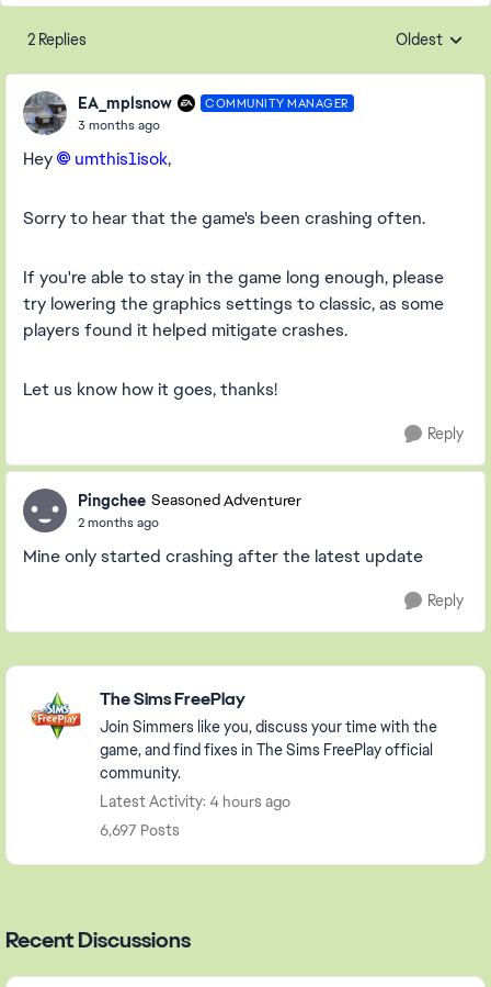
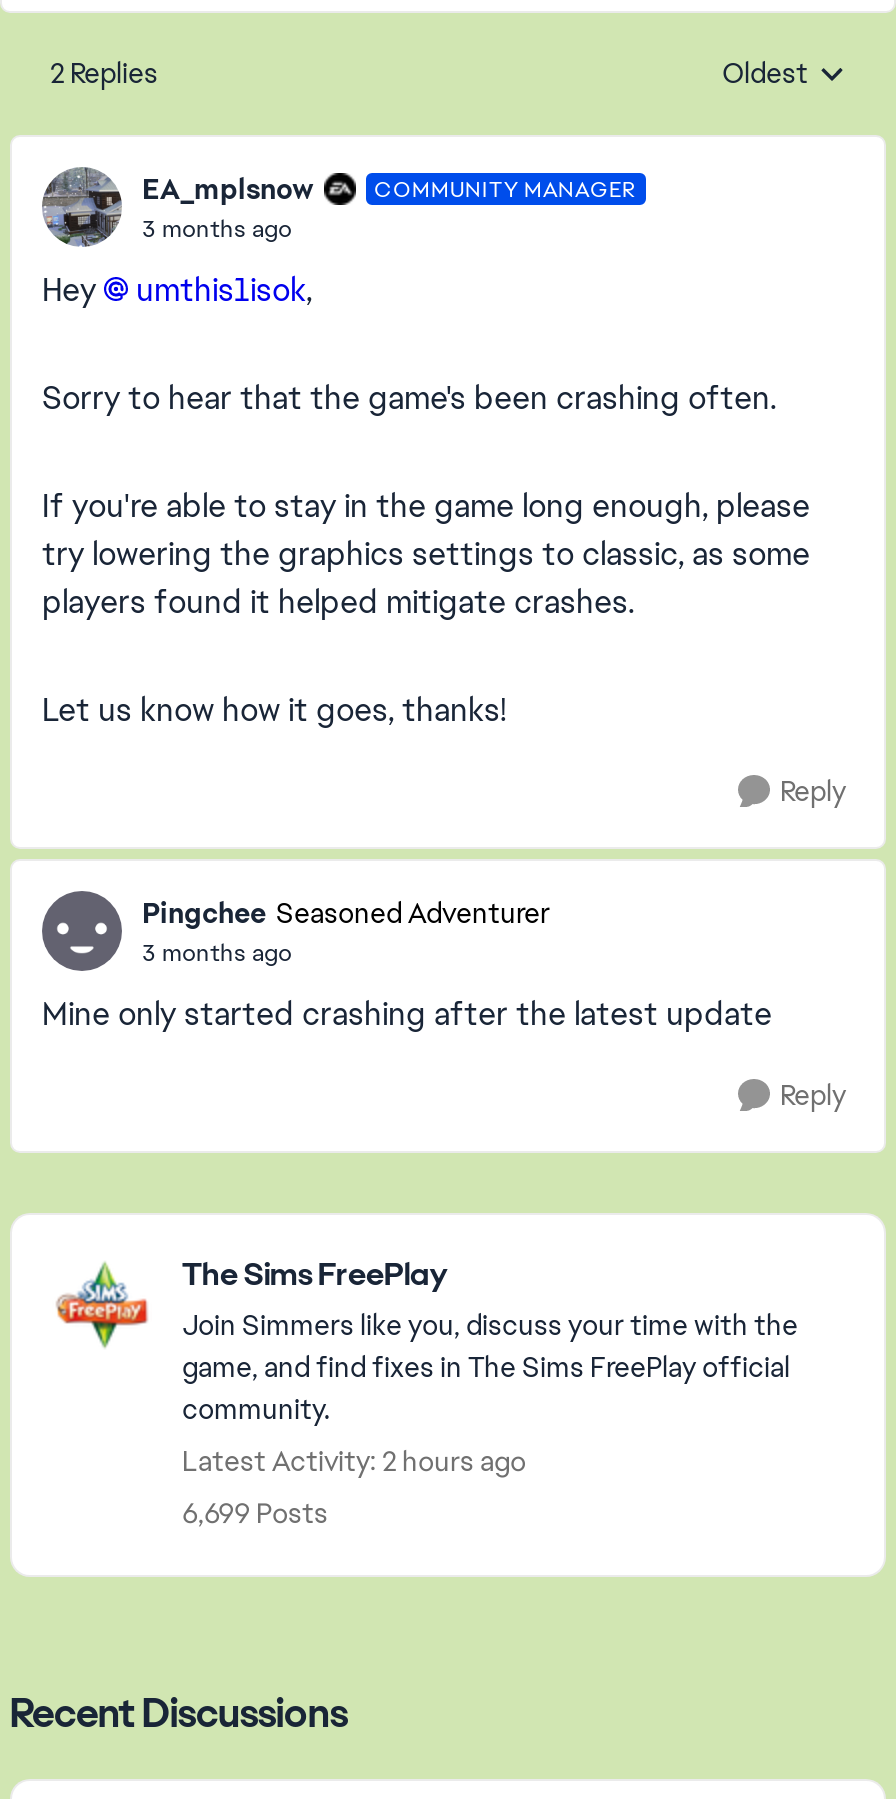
[78,513,159,531] 2 months ago -> [142,936,292,968] 3 months ago
[100,792,290,811] Latest Activity: 4 hours ago -> [182,1443,526,1479] Latest Activity: 2 hours ago
[100,820,180,840] 6,697 Posts -> [182,1495,328,1531] 6,699 Posts

